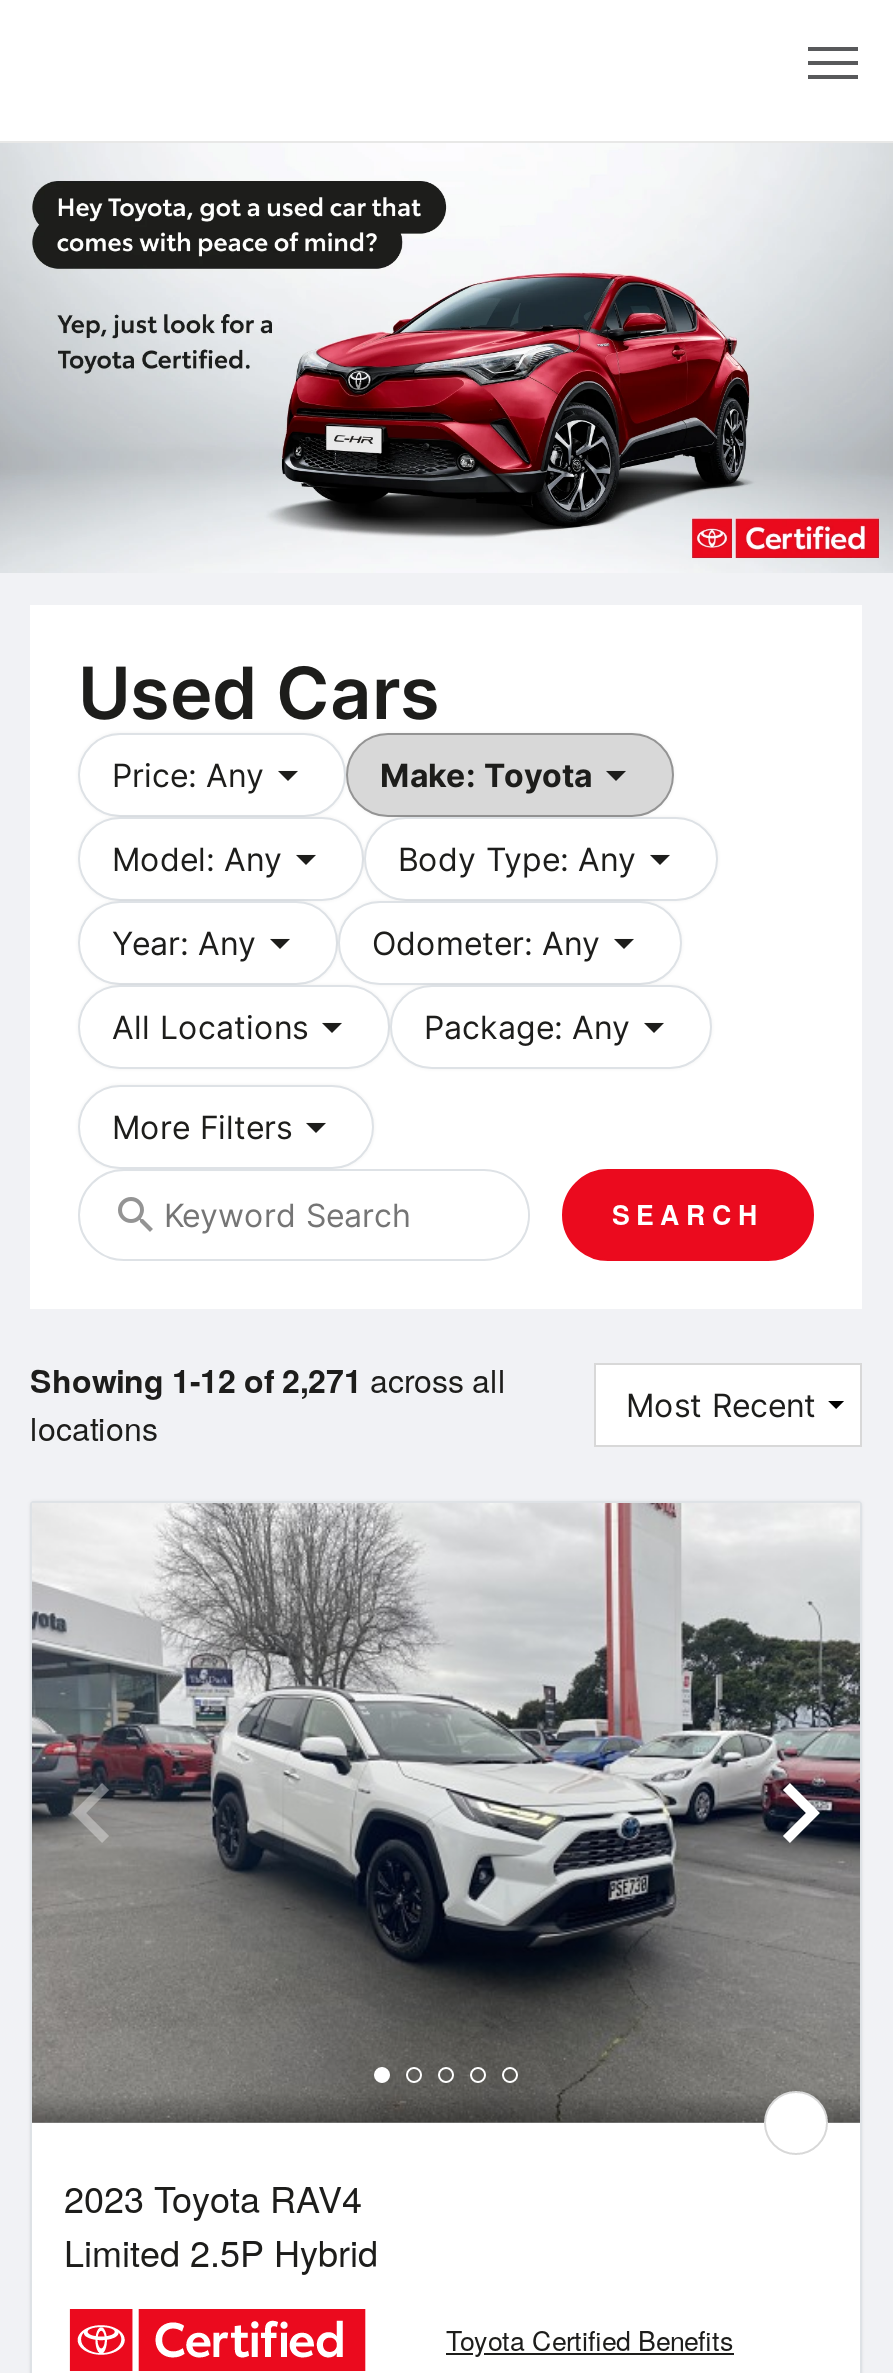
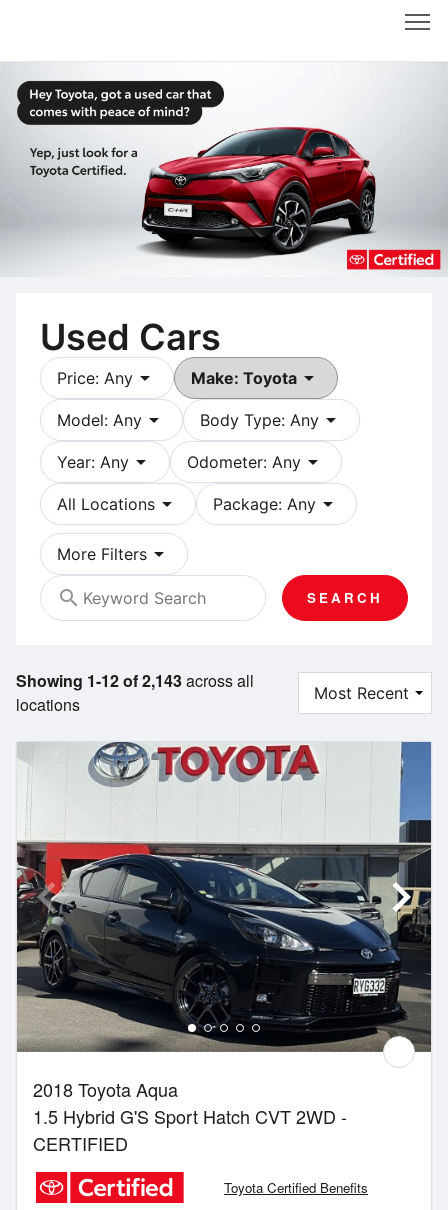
[30,1356,506,1402] Showing 1-12 of 2,271 across all -> [16,669,254,692] Showing 1-12 of 2,143 across all
[30,1501,860,2277] [image] | 2023 Toyota RAV4 | Limited 2.5P Hybrid -> [17,741,432,1156] [image] | 2018 Toyota Aqua | 1.5 Hybrid G'S Sport Hatch CVT 2WD - | CERTIFIED

